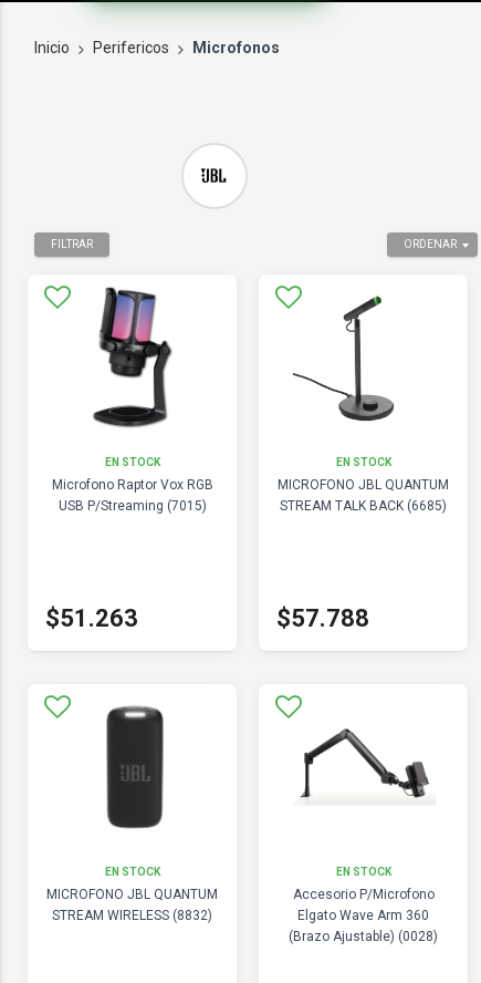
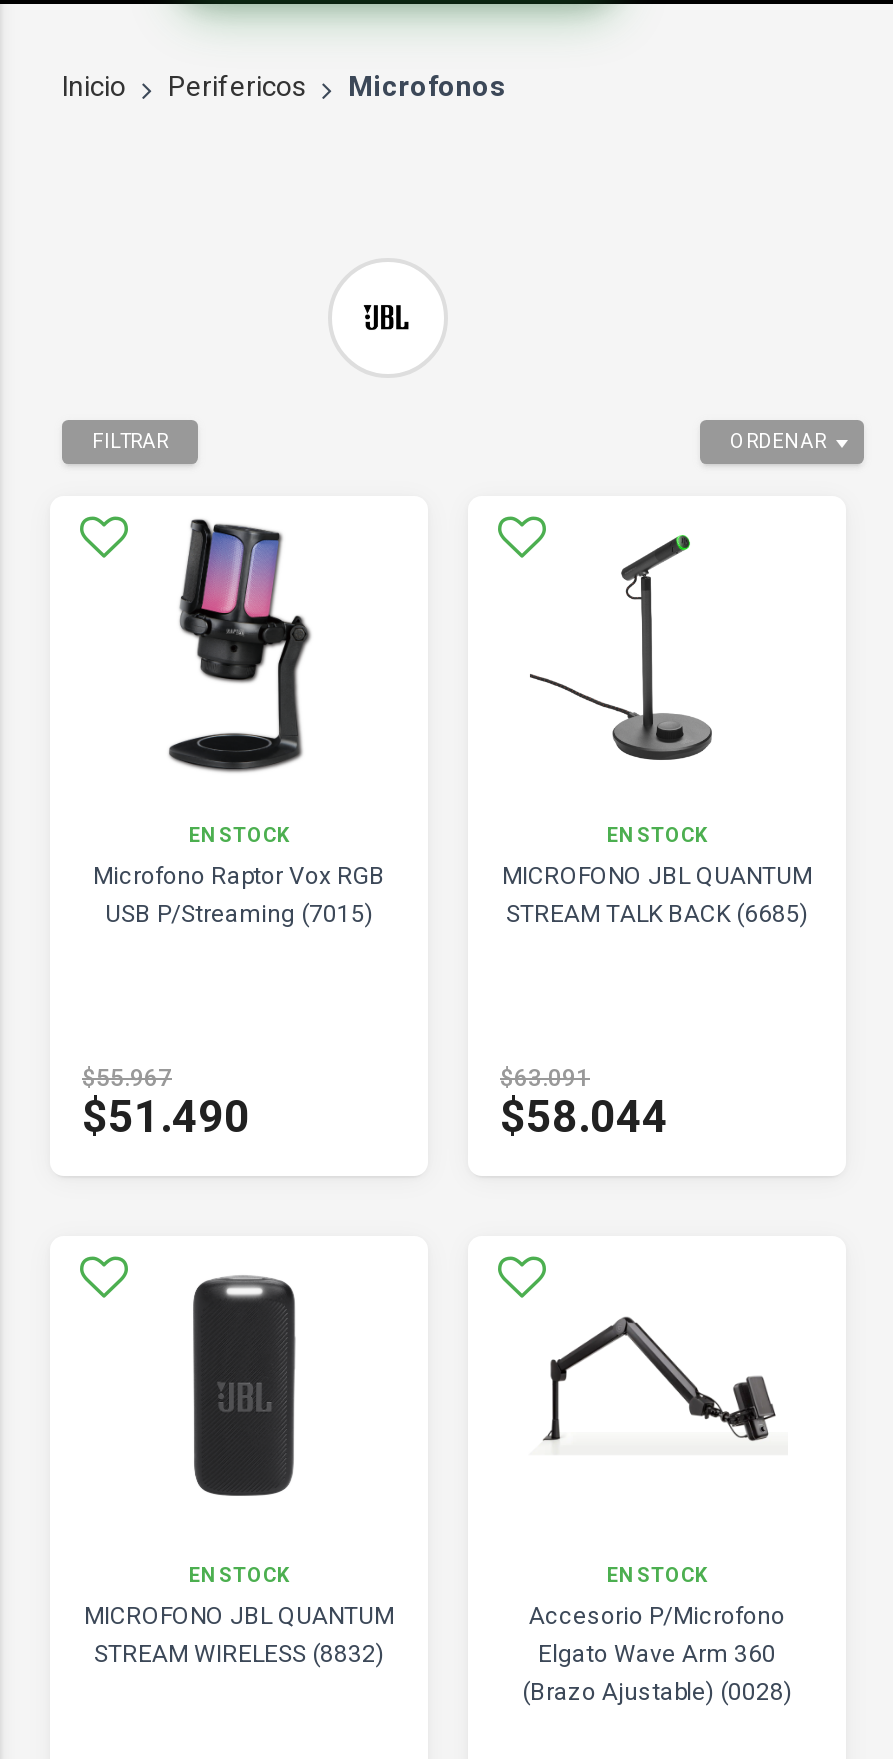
[45,604,138,632] $51.263 -> [82,1064,250,1142] $55.967 | $51.490
[276,604,369,632] $57.788 -> [500,1064,668,1142] $63.091 | $58.044

